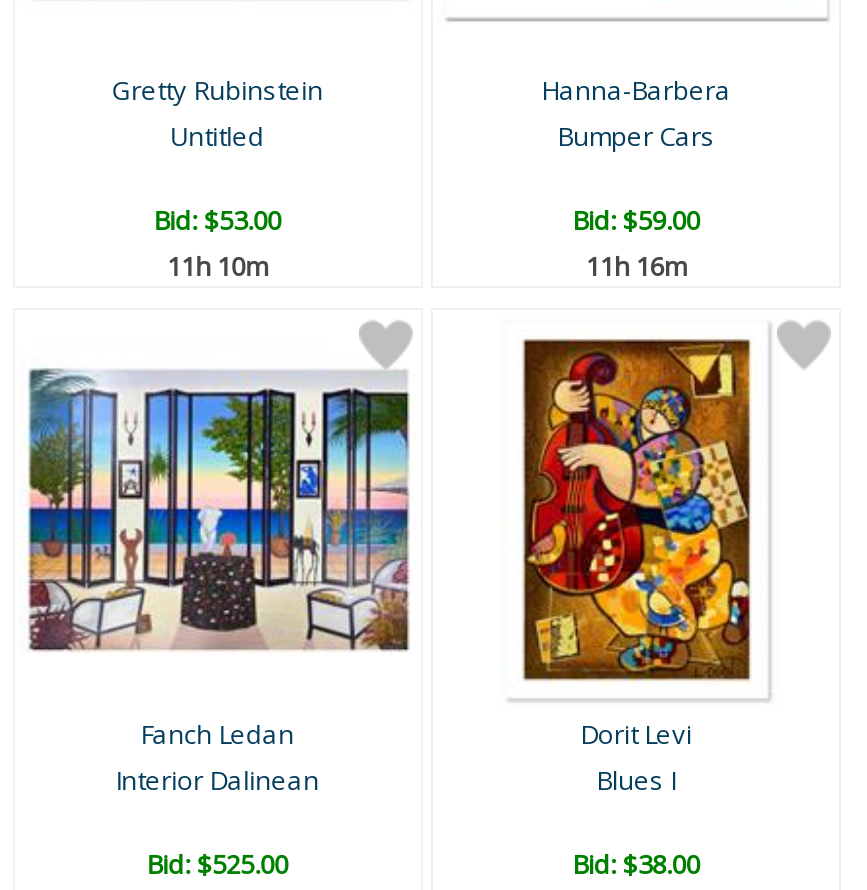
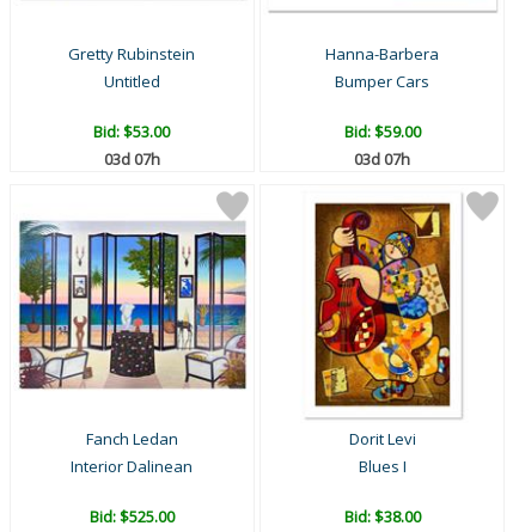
[167,249,267,285] 11h 10m -> [104,149,160,170] 03d 07h
[586,249,686,285] 11h 16m -> [354,149,410,170] 03d 07h

